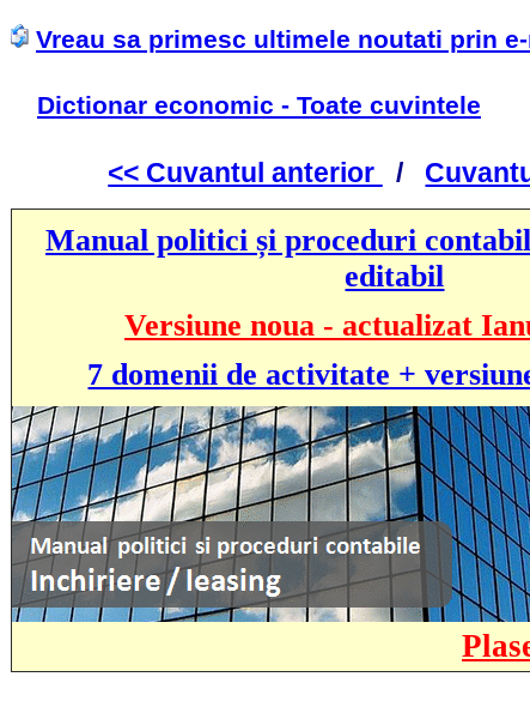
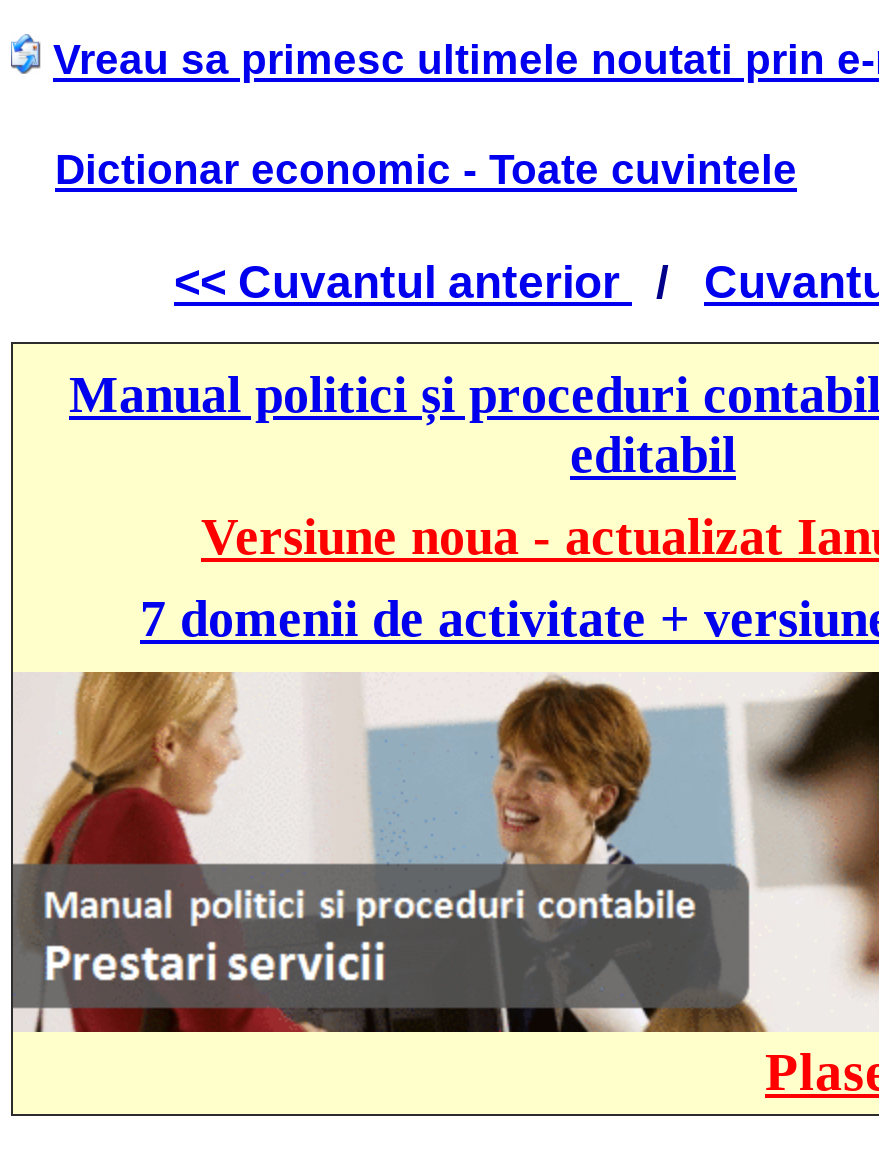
[11,405,526,623] [image] -> [11,670,873,1034] [image]

